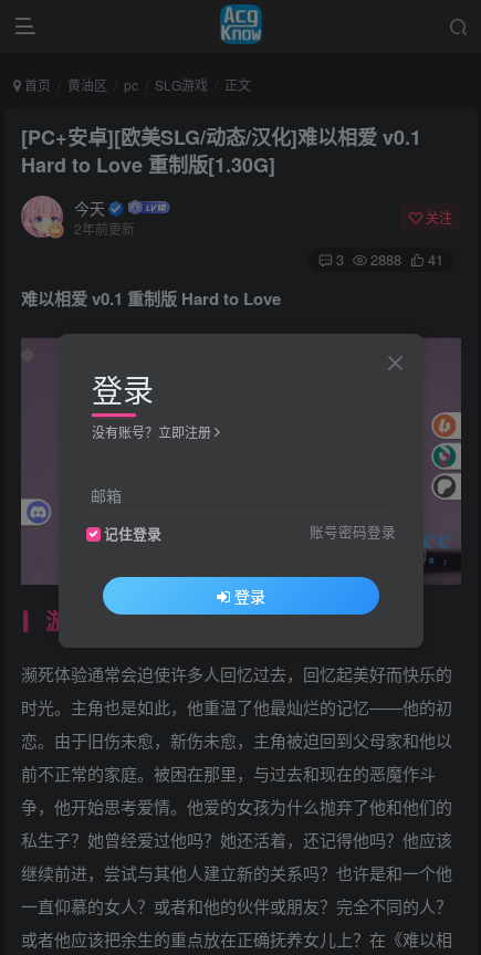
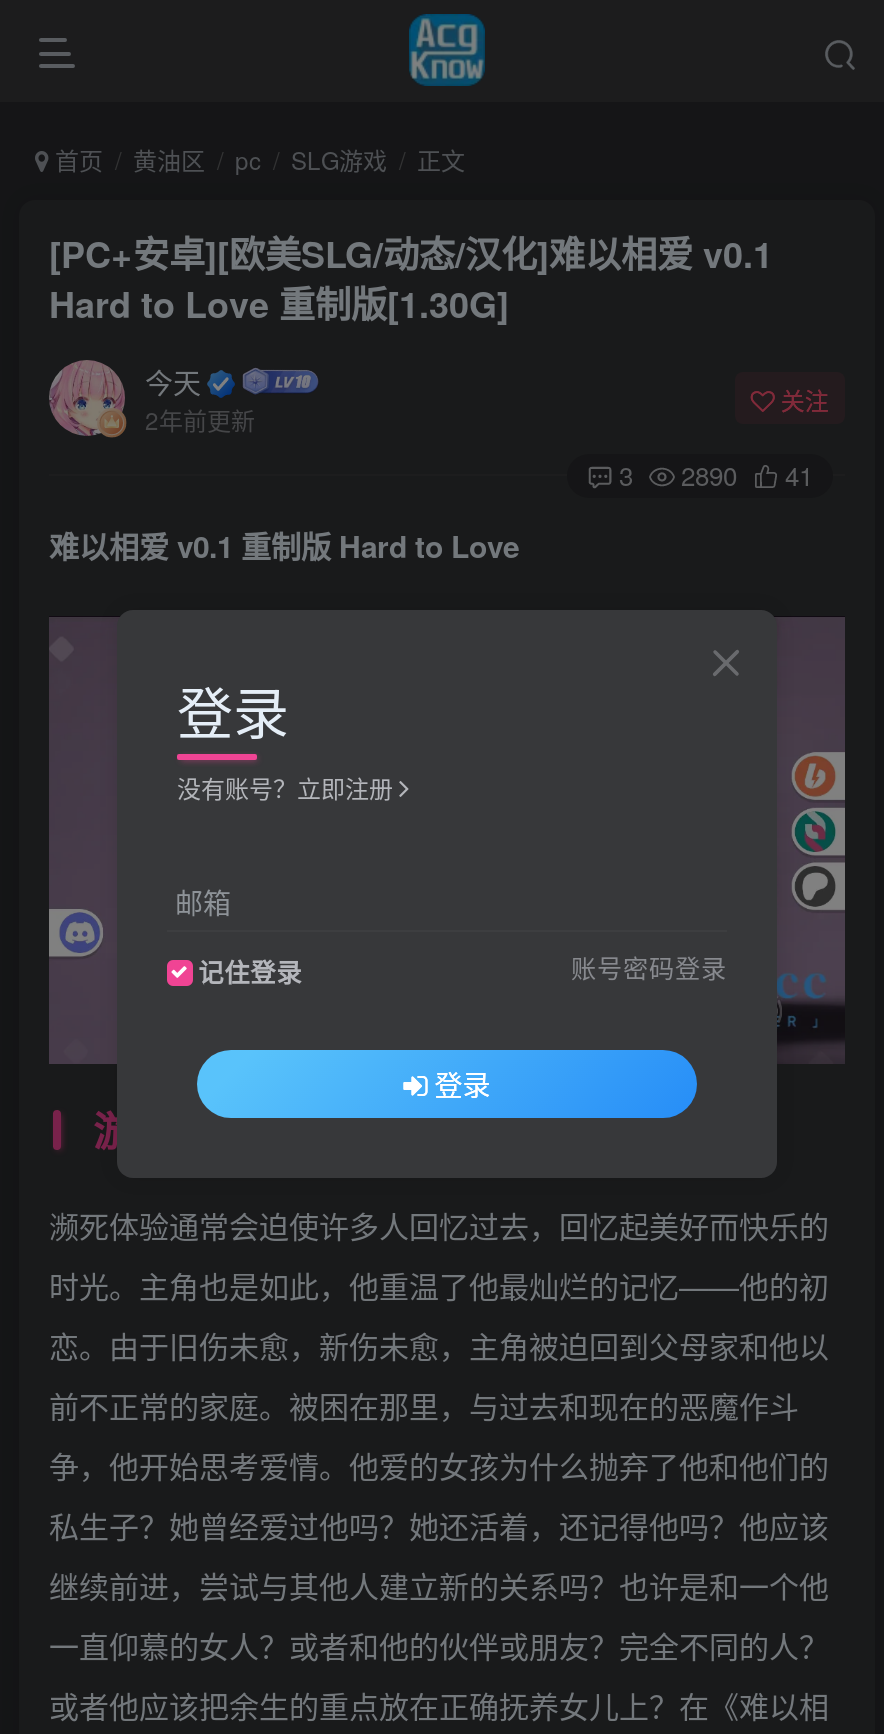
[336,249,443,270] 3 2888 41 -> [619,456,813,494] 3 2890 41

